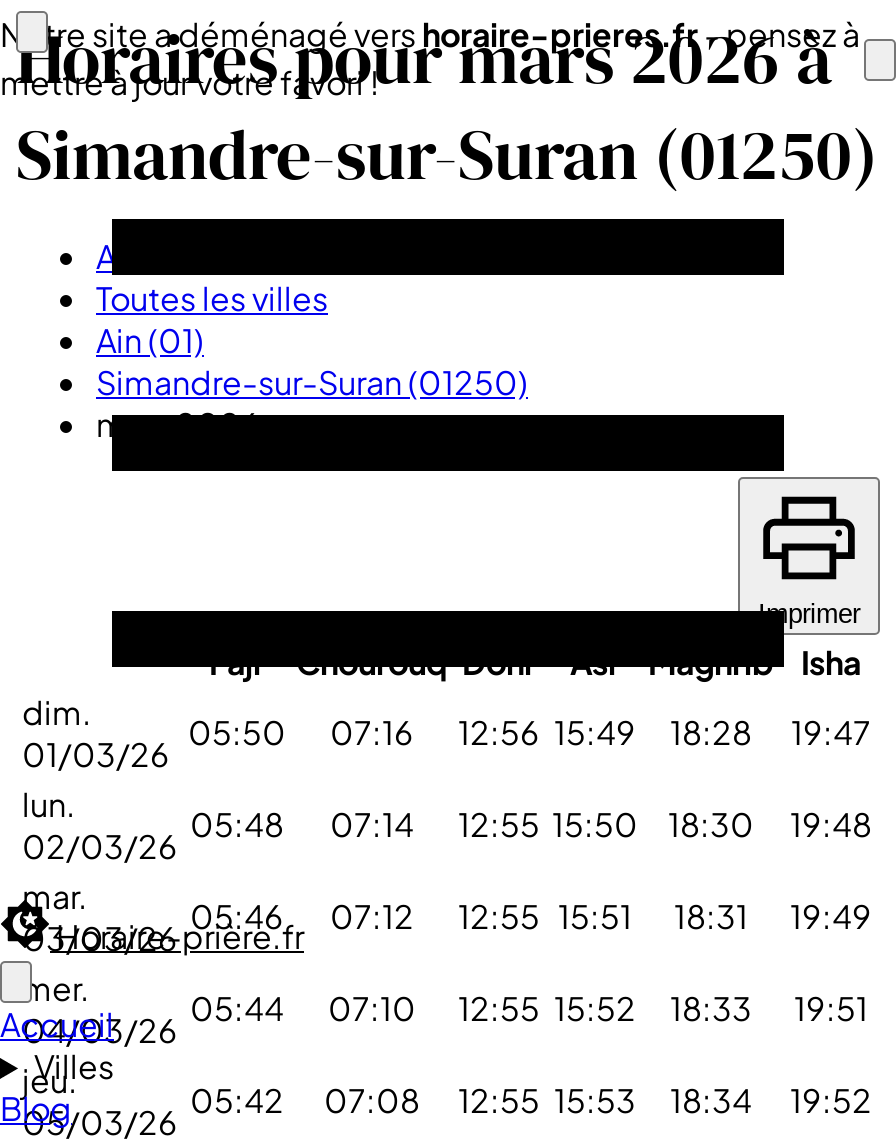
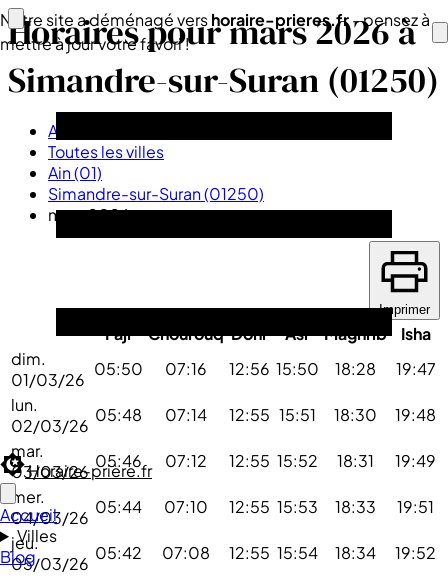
[188,711,871,753] 05:50 07:16 12:56 15:49 18:28 19:47 -> [94,358,435,379] 05:50 07:16 12:56 15:50 18:28 19:47
[190,803,872,845] 05:48 07:14 12:55 15:50 18:30 19:48 -> [95,404,436,425] 05:48 07:14 12:55 15:51 18:30 19:48
[458,895,632,937] 12:55 15:51 -> [229,450,318,471] 12:55 15:52
[458,987,636,1029] 12:55 15:52 -> [229,496,318,517] 12:55 15:53
[190,1079,872,1121] 05:42 07:08 12:55 15:53 18:34 19:52 -> [95,542,436,563] 05:42 07:08 12:55 15:54 18:34 19:52

